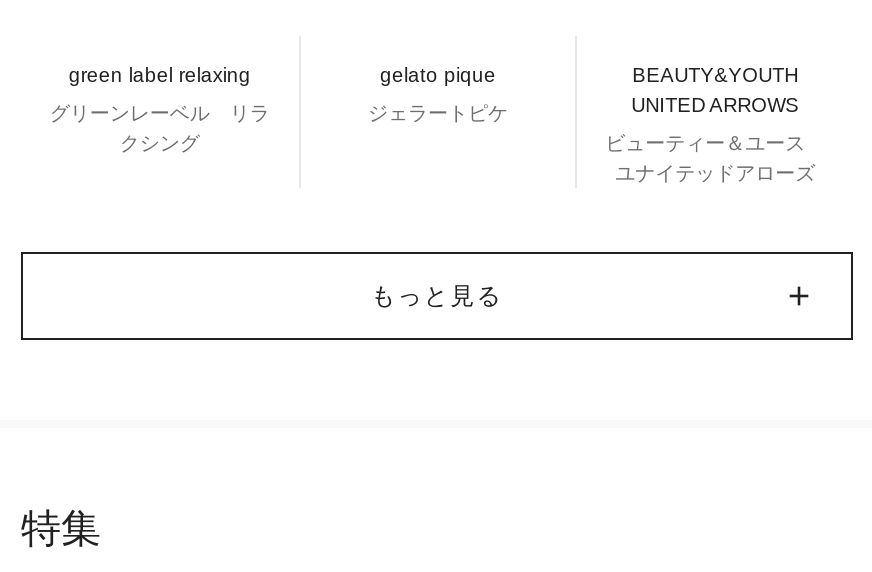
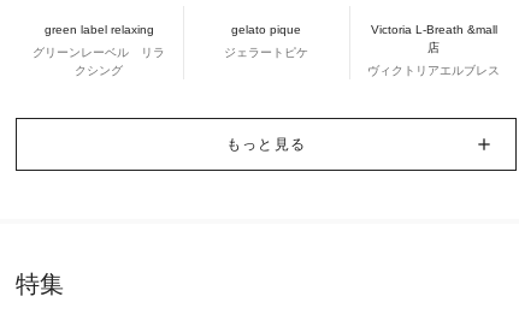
[631,64,799,116] BEAUTY&YOUTH | UNITED ARROWS -> [370,23,497,54] Victoria L-Breath &mall | 店
[605,132,825,184] ビューティー＆ユース | ユナイテッドアローズ -> [367,64,500,77] ヴィクトリアエルブレス

